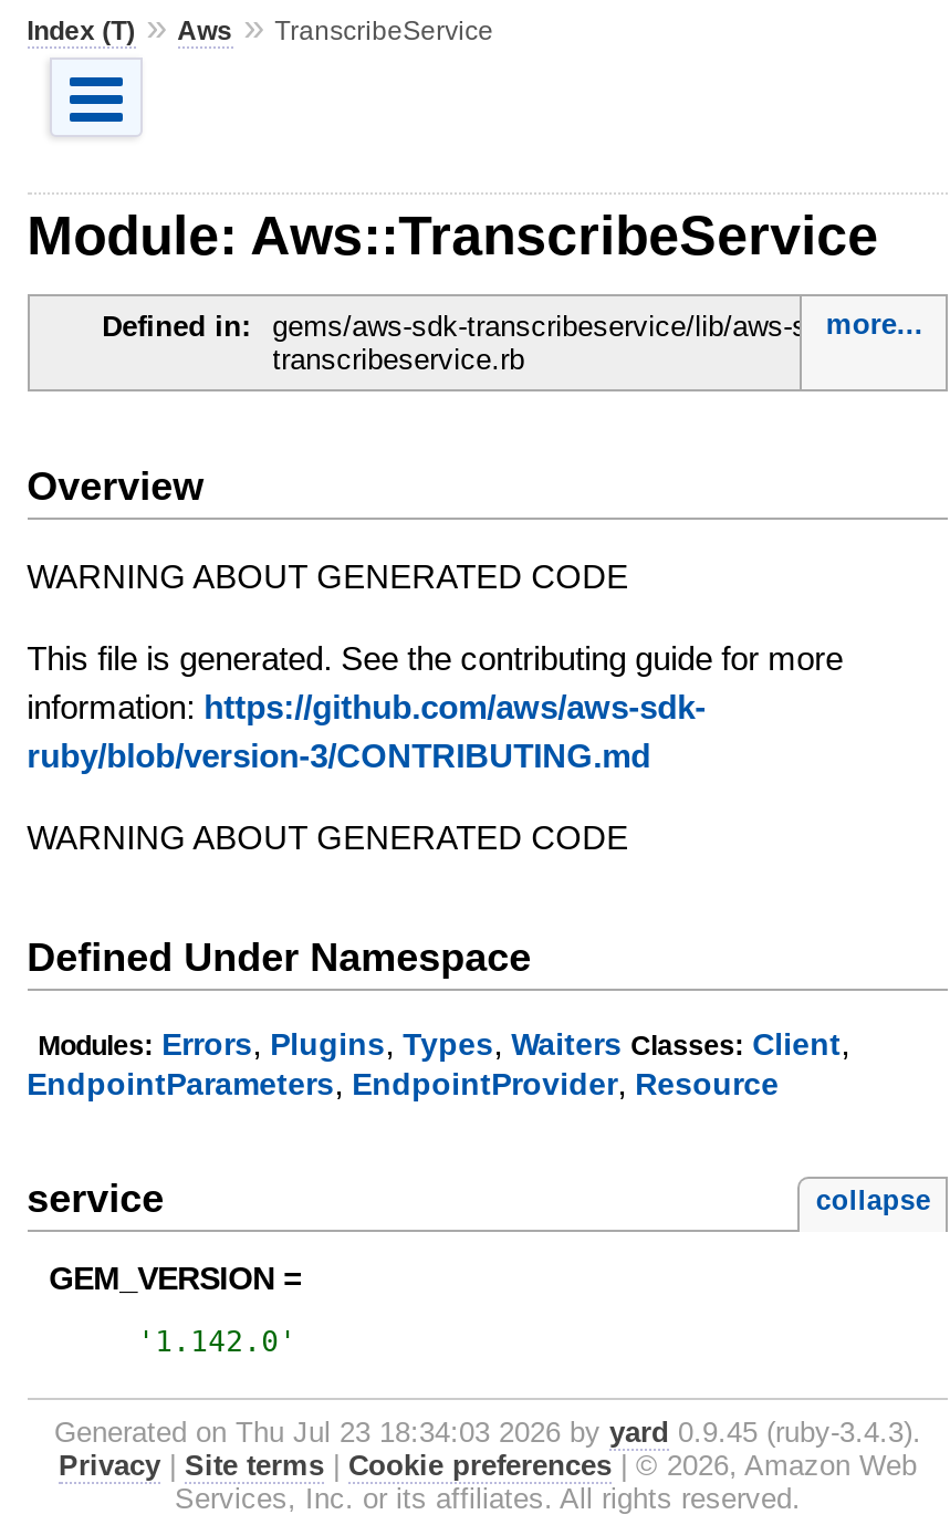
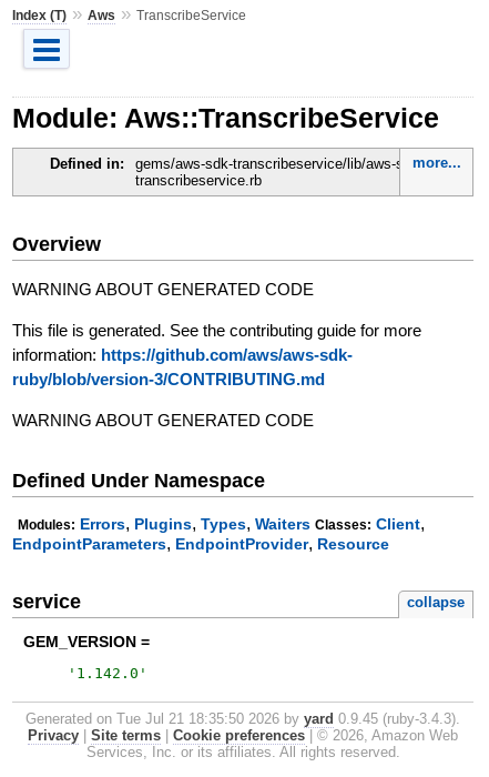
[54,1415,921,1448] Generated on Thu Jul 23 18:34:03 2026 by yard 0.9.45 (ruby-3.4.3). -> [26,710,460,727] Generated on Tue Jul 21 18:35:50 2026 by yard 0.9.45 (ruby-3.4.3).

